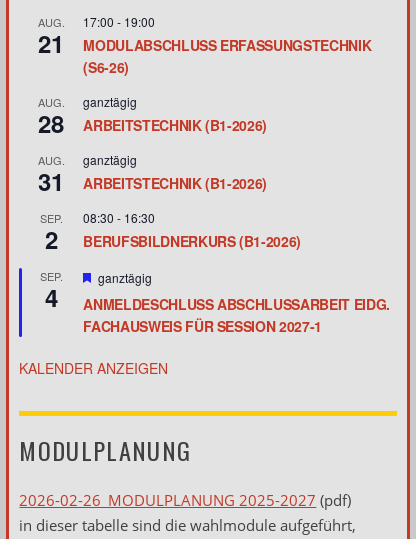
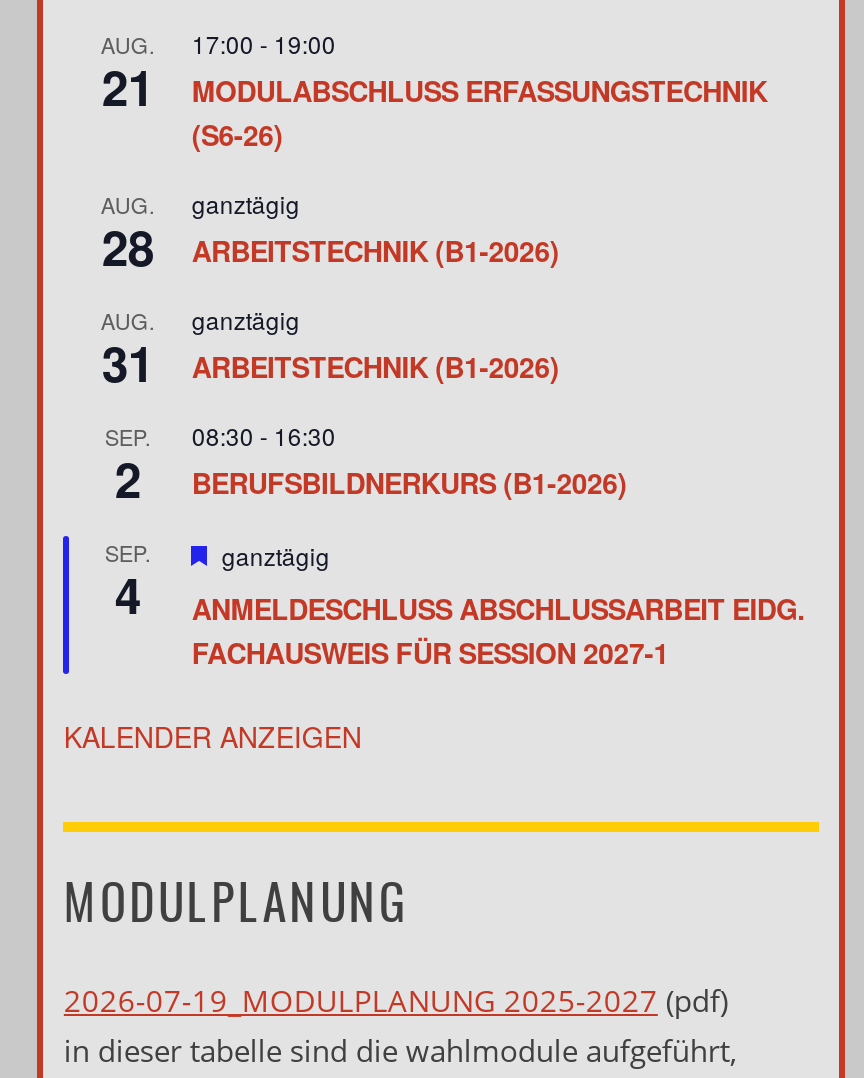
[19,490,351,510] 2026-02-26_MODULPLANUNG 2025-2027 (pdf) -> [64,981,728,1021] 2026-07-19_MODULPLANUNG 2025-2027 (pdf)

